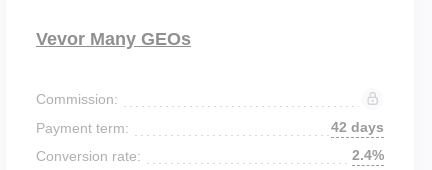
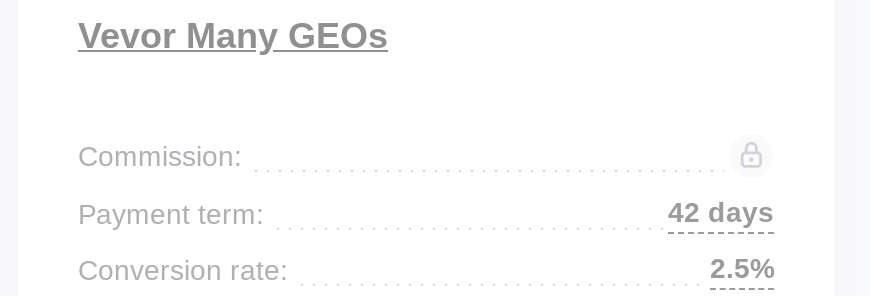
[352,147,384,163] 2.4% -> [710,252,774,284] 2.5%

